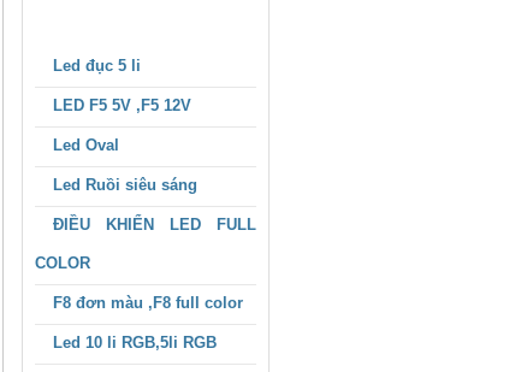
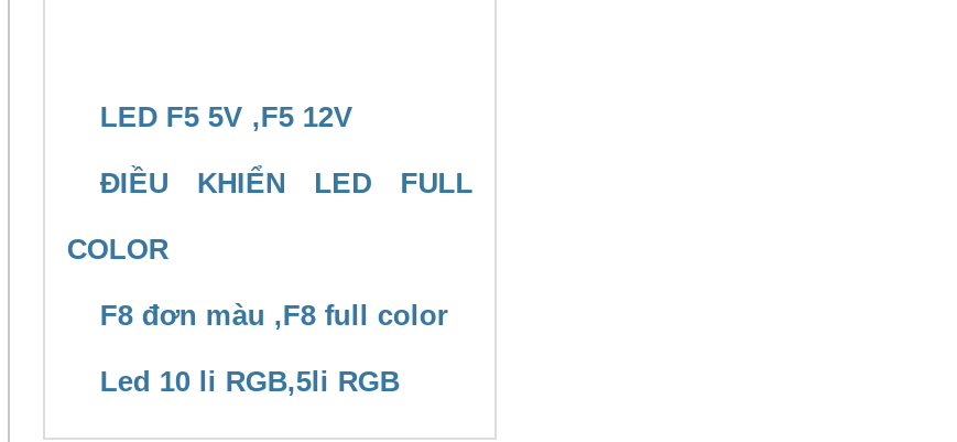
[53,56,141,74] Led đục 5 li -> none
[53,136,197,193] Led Oval | Led Ruồi siêu sáng -> none

